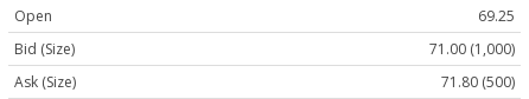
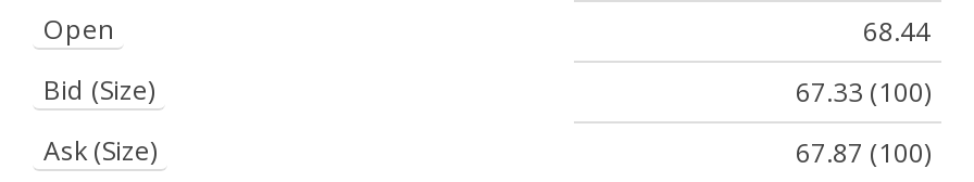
[478,6,515,26] 69.25 -> [863,14,931,51] 68.44
[429,39,515,59] 71.00 (1,000) -> [796,75,931,111] 67.33 (100)
[441,72,515,92] 71.80 (500) -> [796,135,931,172] 67.87 (100)

